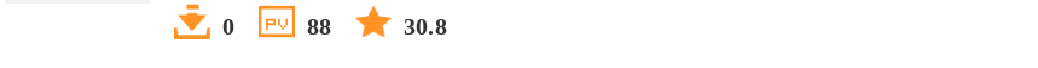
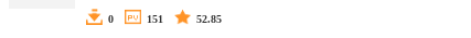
[307,12,447,39] 88 | 30.8 -> [147,13,222,25] 151 | 52.85

